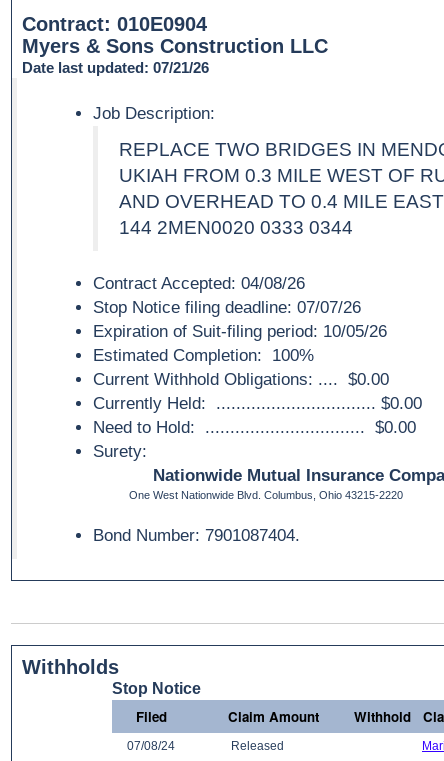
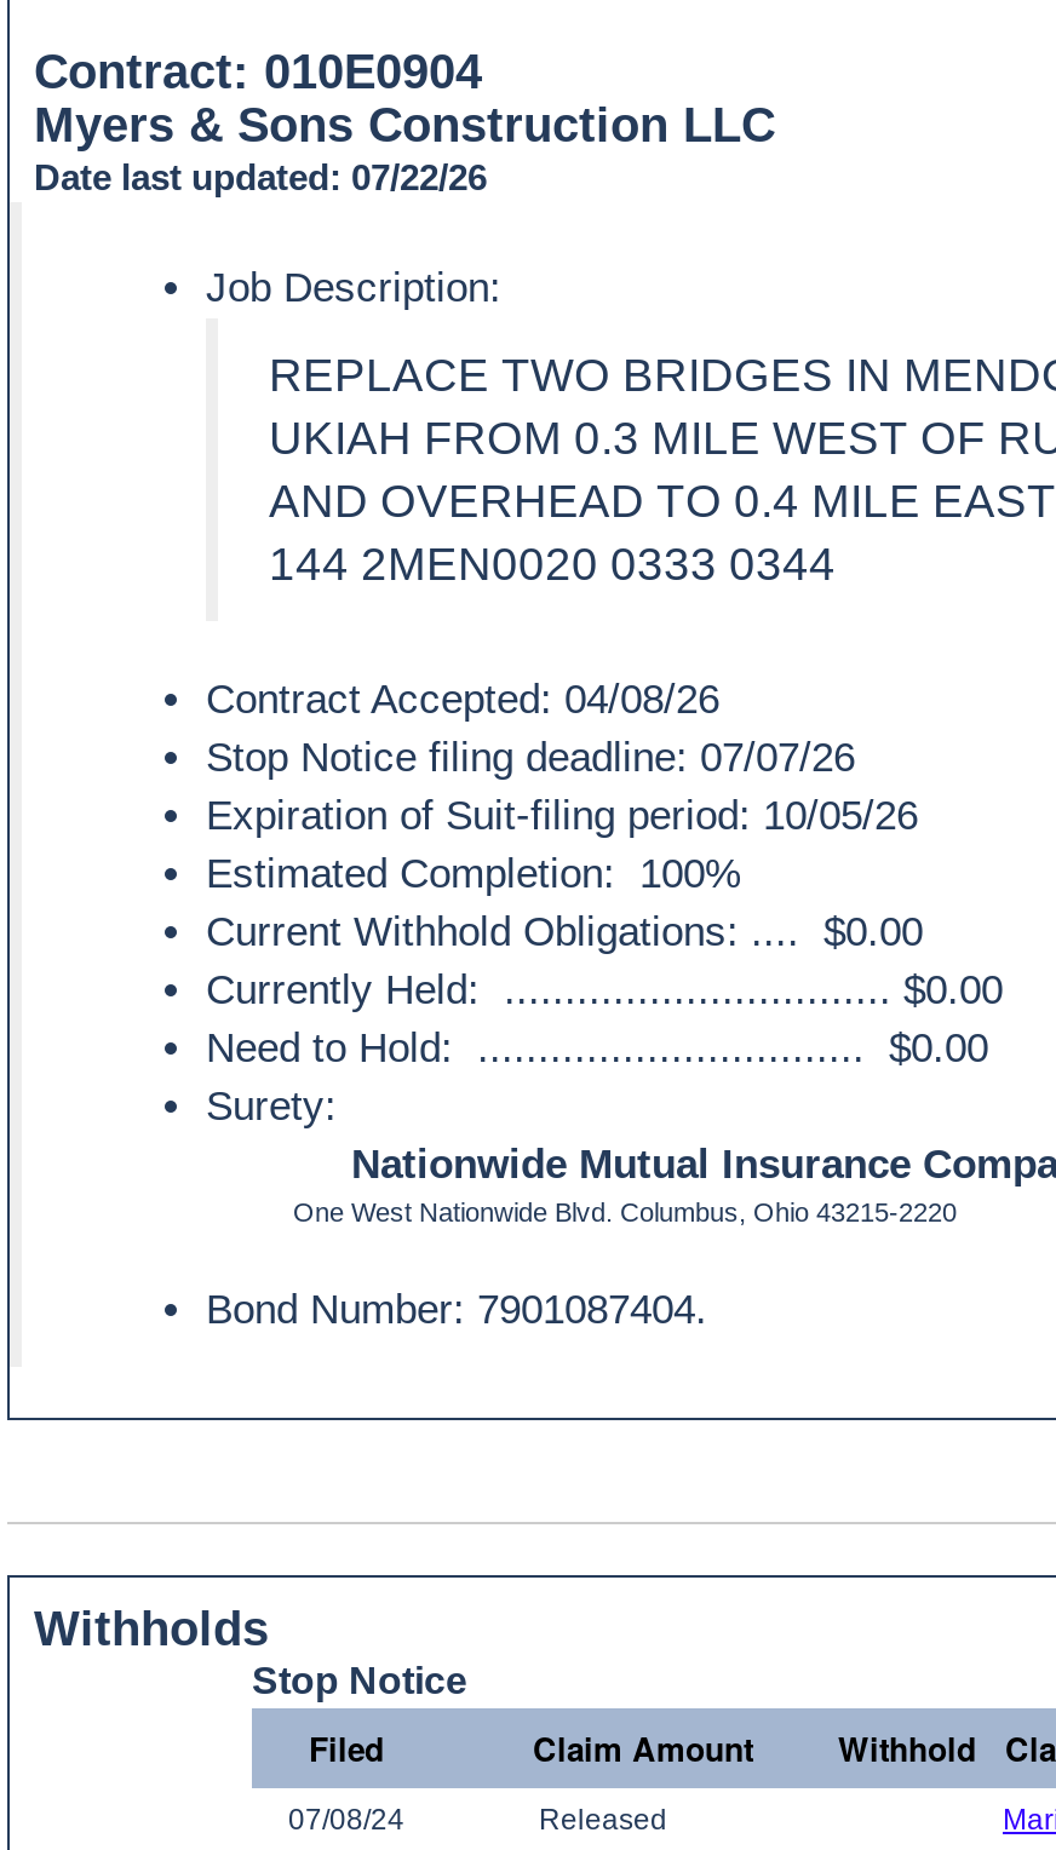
[22,59,209,76] Date last updated: 07/21/26 -> [34,156,487,197] Date last updated: 07/22/26

